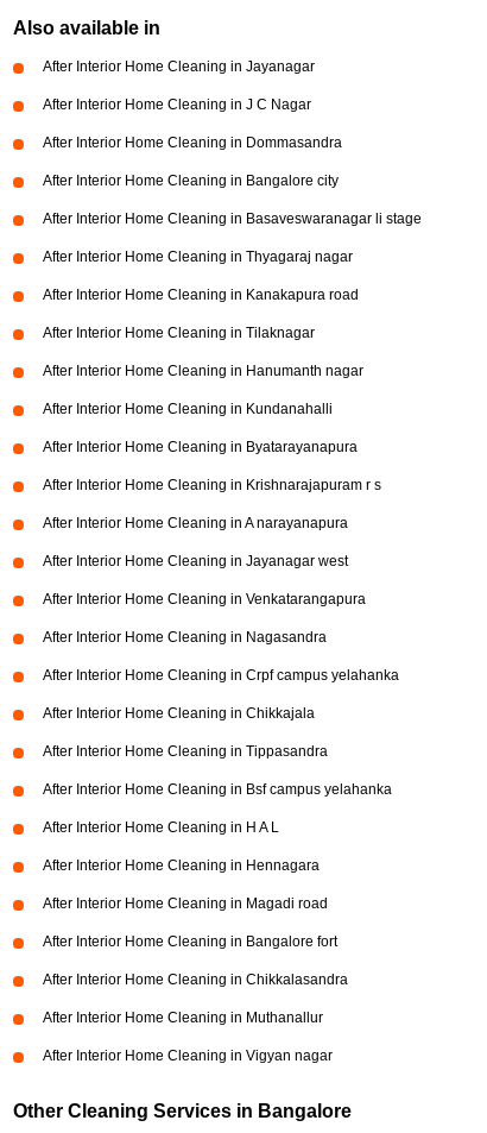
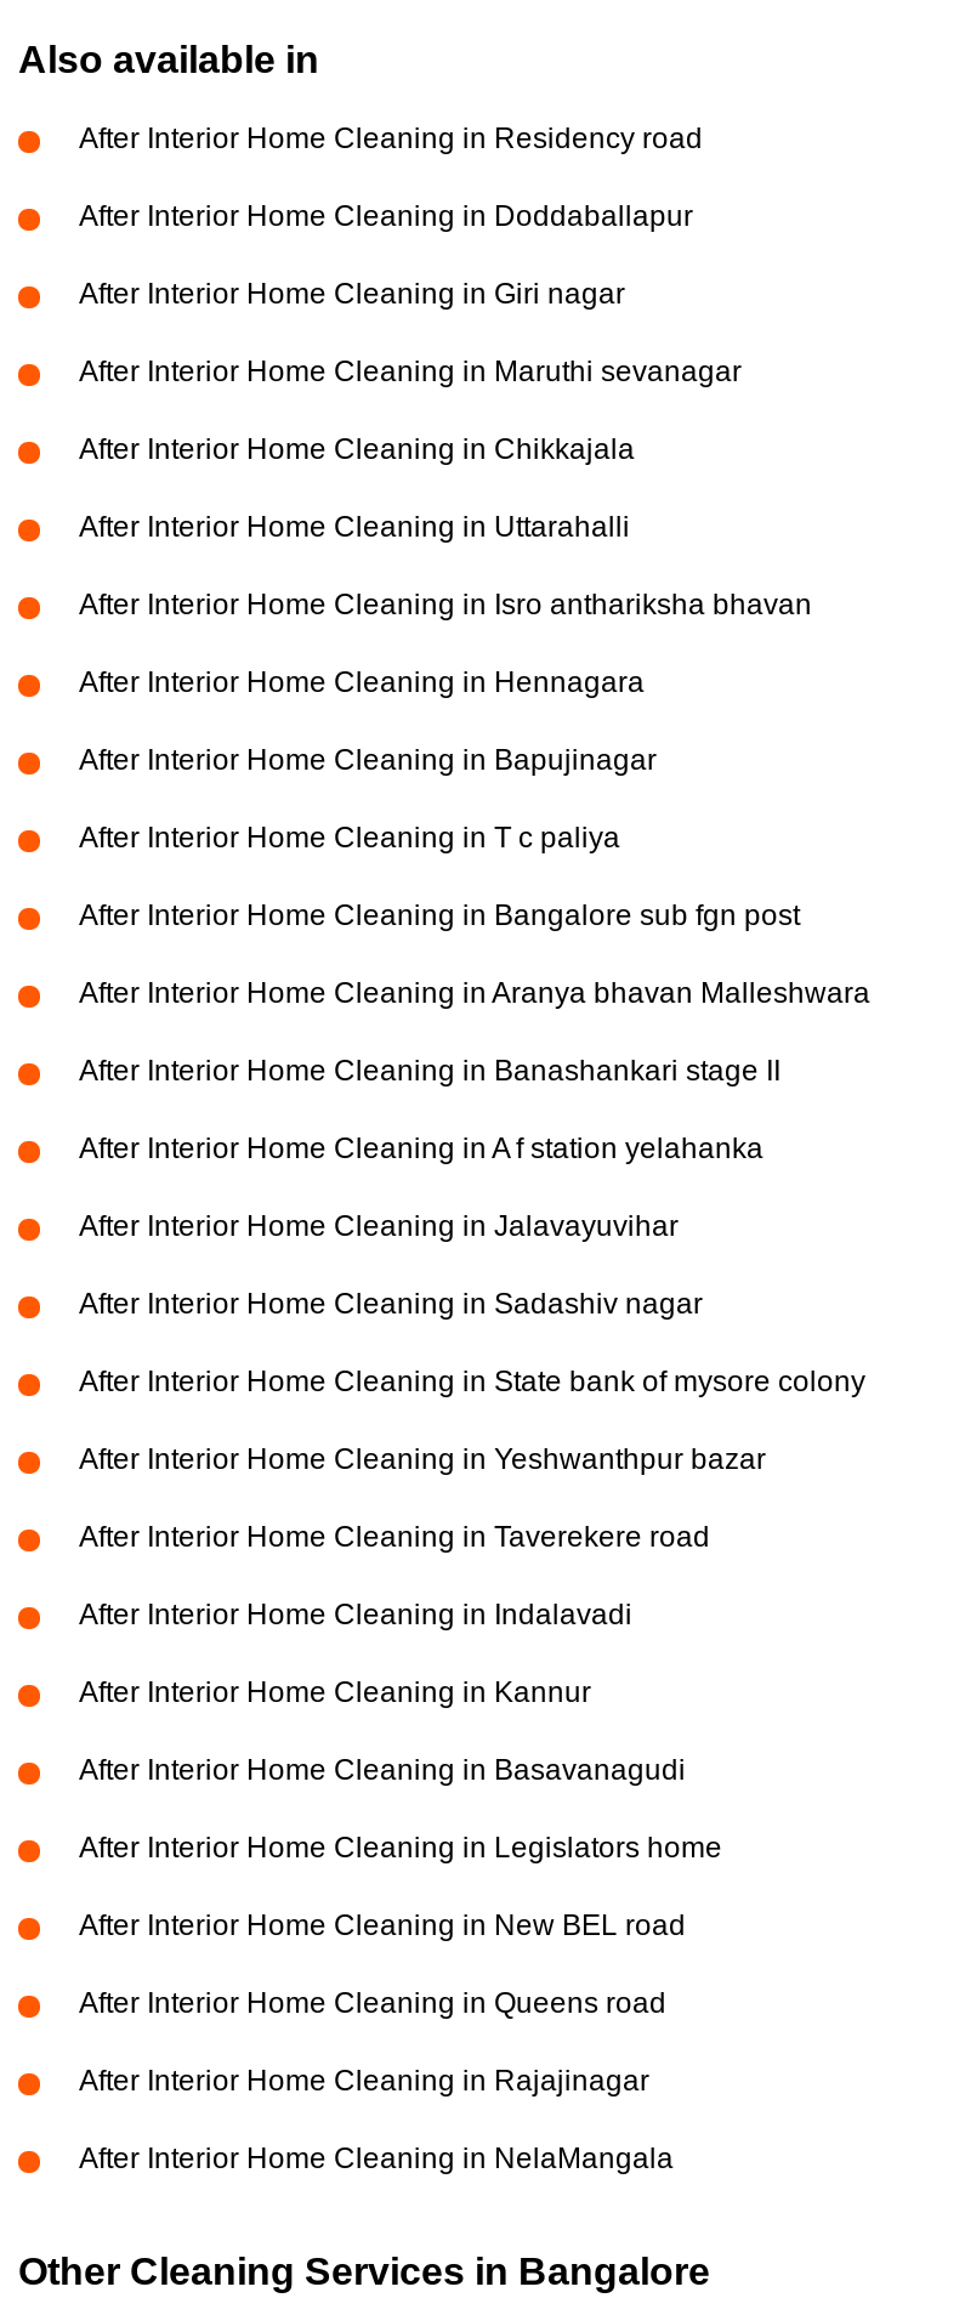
[43,59,422,684] After Interior Home Cleaning in Jayanagar | After Interior Home Cleaning in J C Nagar | After Interior Home Cleaning in Dommasandra | After Interior Home Cleaning in Bangalore city | After Interior Home Cleaning in Basaveswaranagar li stage | After Interior Home Cleaning in Thyagaraj nagar | After Interior Home Cleaning in Kanakapura road | After Interior Home Cleaning in Tilaknagar | After Interior Home Cleaning in Hanumanth nagar | After Interior Home Cleaning in Kundanahalli | After Interior Home Cleaning in Byatarayanapura | After Interior Home Cleaning in Krishnarajapuram r s | After Interior Home Cleaning in A narayanapura | After Interior Home Cleaning in Jayanagar west | After Interior Home Cleaning in Venkatarangapura | After Interior Home Cleaning in Nagasandra | After Interior Home Cleaning in Crpf campus yelahanka -> [79,122,742,389] After Interior Home Cleaning in Residency road | After Interior Home Cleaning in Doddaballapur | After Interior Home Cleaning in Giri nagar | After Interior Home Cleaning in Maruthi sevanagar
moved [43,705,315,722] -> [79,433,635,467]: After Interior Home Cleaning in Chikkajala
[43,744,392,836] After Interior Home Cleaning in Tippasandra | After Interior Home Cleaning in Bsf campus yelahanka | After Interior Home Cleaning in H A L -> [79,511,812,623] After Interior Home Cleaning in Uttarahalli | After Interior Home Cleaning in Isro anthariksha bhavan
moved [43,858,320,874] -> [79,666,645,700]: After Interior Home Cleaning in Hennagara
[43,896,348,1065] After Interior Home Cleaning in Magadi road | After Interior Home Cleaning in Bangalore fort | After Interior Home Cleaning in Chikkalasandra | After Interior Home Cleaning in Muthanallur | After Interior Home Cleaning in Vigyan nagar -> [79,744,870,2176] After Interior Home Cleaning in Bapujinagar | After Interior Home Cleaning in T c paliya | After Interior Home Cleaning in Bangalore sub fgn post | After Interior Home Cleaning in Aranya bhavan Malleshwara | After Interior Home Cleaning in Banashankari stage II | After Interior Home Cleaning in A f station yelahanka | After Interior Home Cleaning in Jalavayuvihar | After Interior Home Cleaning in Sadashiv nagar | After Interior Home Cleaning in State bank of mysore colony | After Interior Home Cleaning in Yeshwanthpur bazar | After Interior Home Cleaning in Taverekere road | After Interior Home Cleaning in Indalavadi | After Interior Home Cleaning in Kannur | After Interior Home Cleaning in Basavanagudi | After Interior Home Cleaning in Legislators home | After Interior Home Cleaning in New BEL road | After Interior Home Cleaning in Queens road | After Interior Home Cleaning in Rajajinagar | After Interior Home Cleaning in NelaMangala

